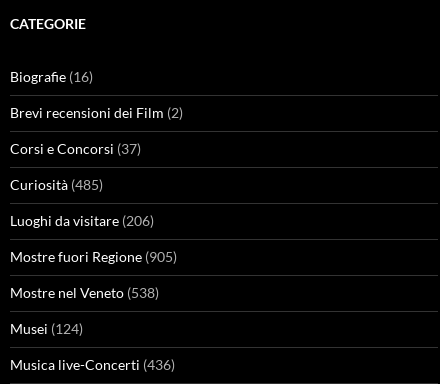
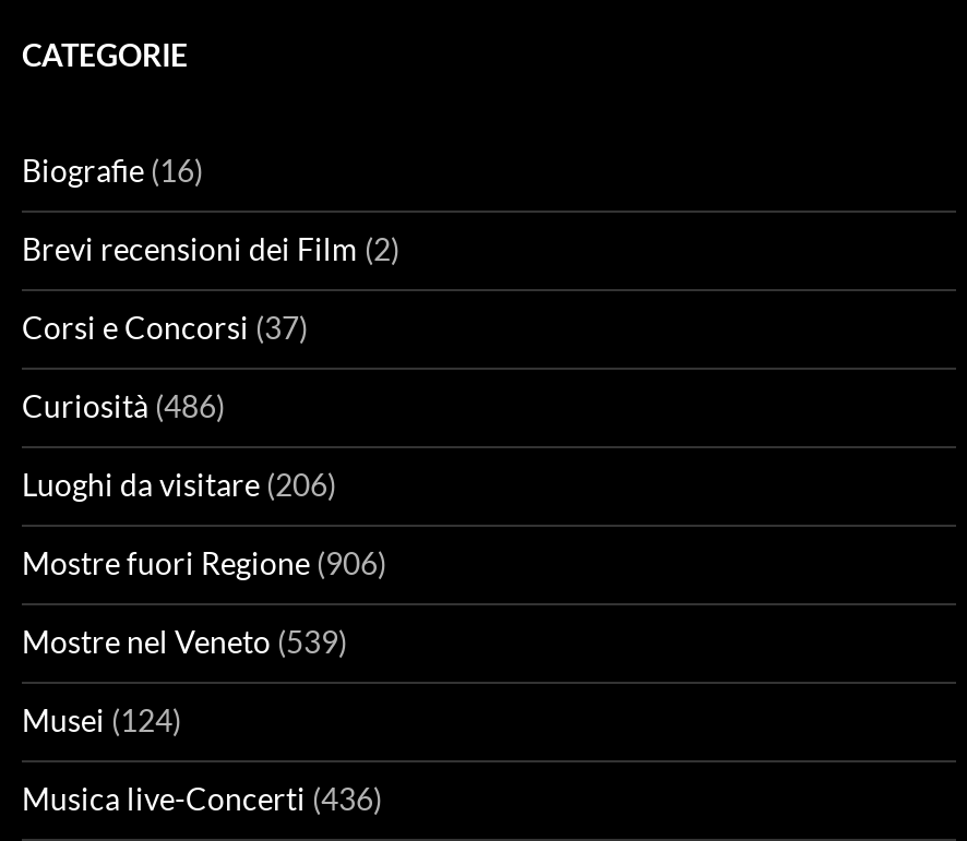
[10,176,103,193] Curiosità (485) -> [22,387,225,424] Curiosità (486)
[10,248,177,265] Mostre fuori Regione (905) -> [22,544,386,581] Mostre fuori Regione (906)
[10,284,159,301] Mostre nel Veneto (538) -> [22,622,347,659] Mostre nel Veneto (539)

